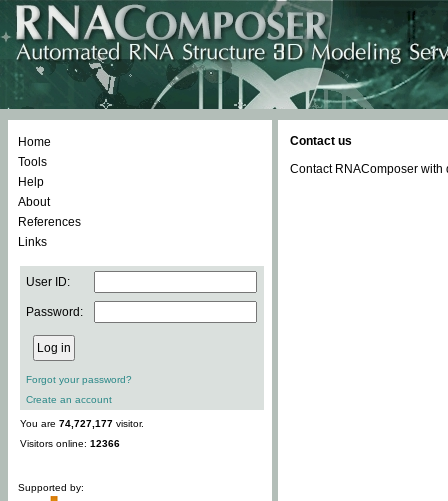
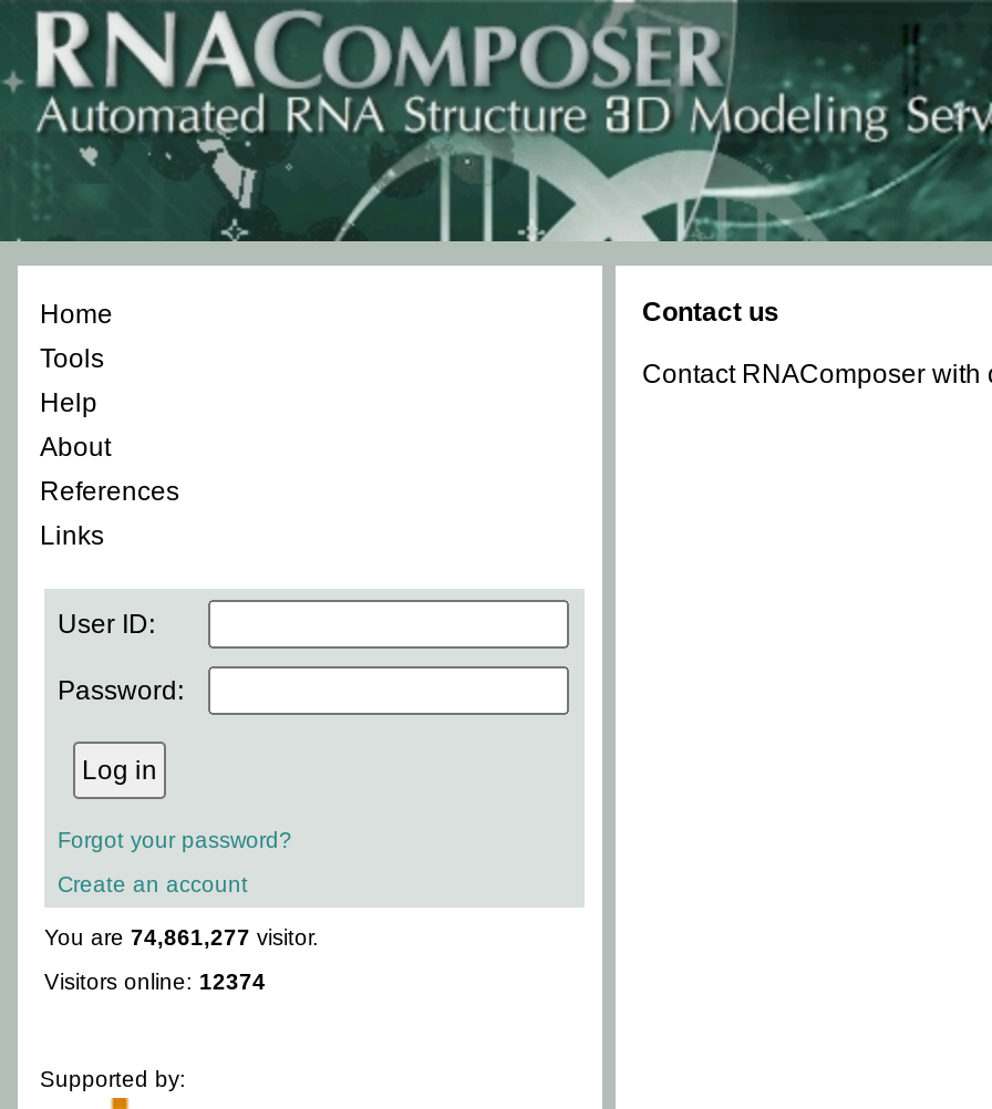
[20,418,144,429] You are 74,727,177 visitor. -> [44,925,319,950] You are 74,861,277 visitor.
[20,438,120,449] Visitors online: 12366 -> [44,970,266,994] Visitors online: 12374

